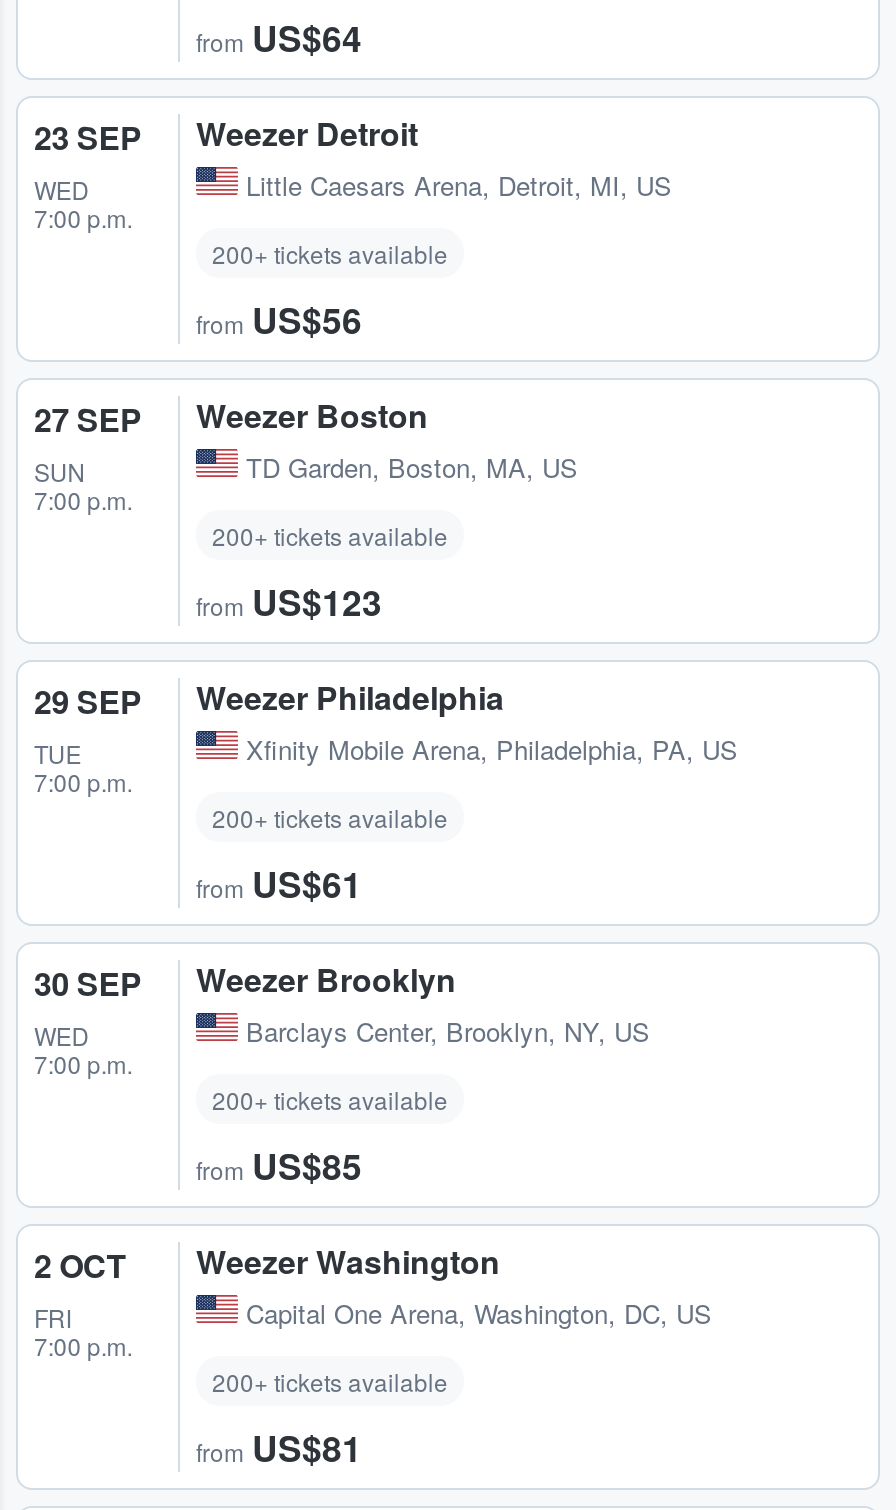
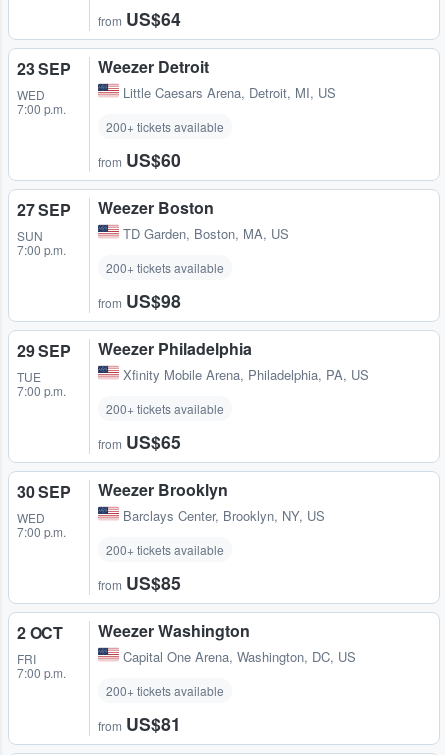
[196,294,362,344] from US$56 -> [98,147,181,172] from US$60
[196,576,382,626] from US$123 -> [98,288,181,313] from US$98
[196,858,362,908] from US$61 -> [98,429,181,454] from US$65

